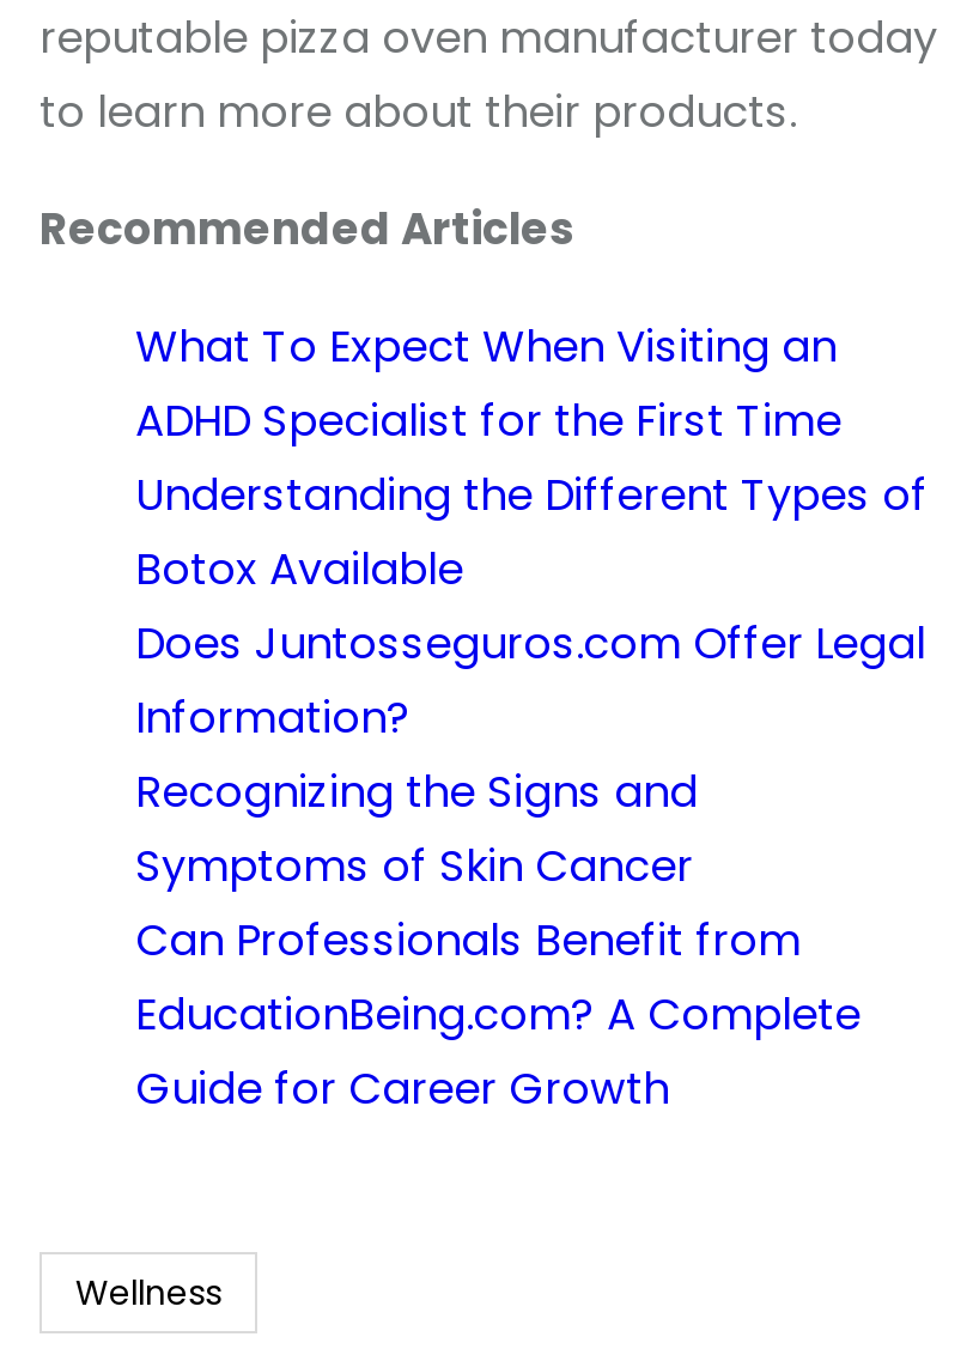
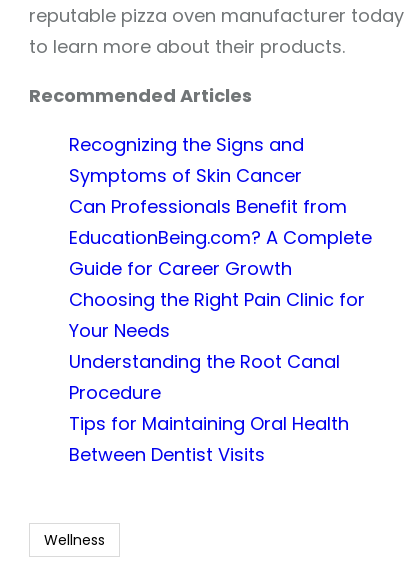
[135,317,928,748] What To Expect When Visiting an | ADHD Specialist for the First Time | Understanding the Different Types of | Botox Available | Does Juntosseguros.com Offer Legal | Information? -> none
moved [135,762,861,1119] -> [69,132,372,281]: Recognizing the Signs and | Symptoms of Skin Cancer | Can Professionals Benefit from | EducationBeing.com? A Complete | Guide for Career Growth
none -> [69,287,365,467] Choosing the Right Pain Clinic for | Your Needs | Understanding the Root Canal | Procedure | Tips for Maintaining Oral Health | Between Dentist Visits

